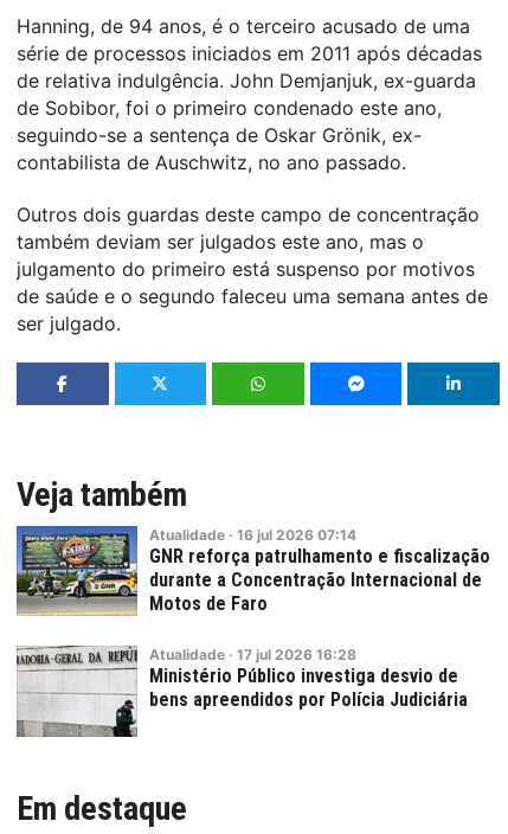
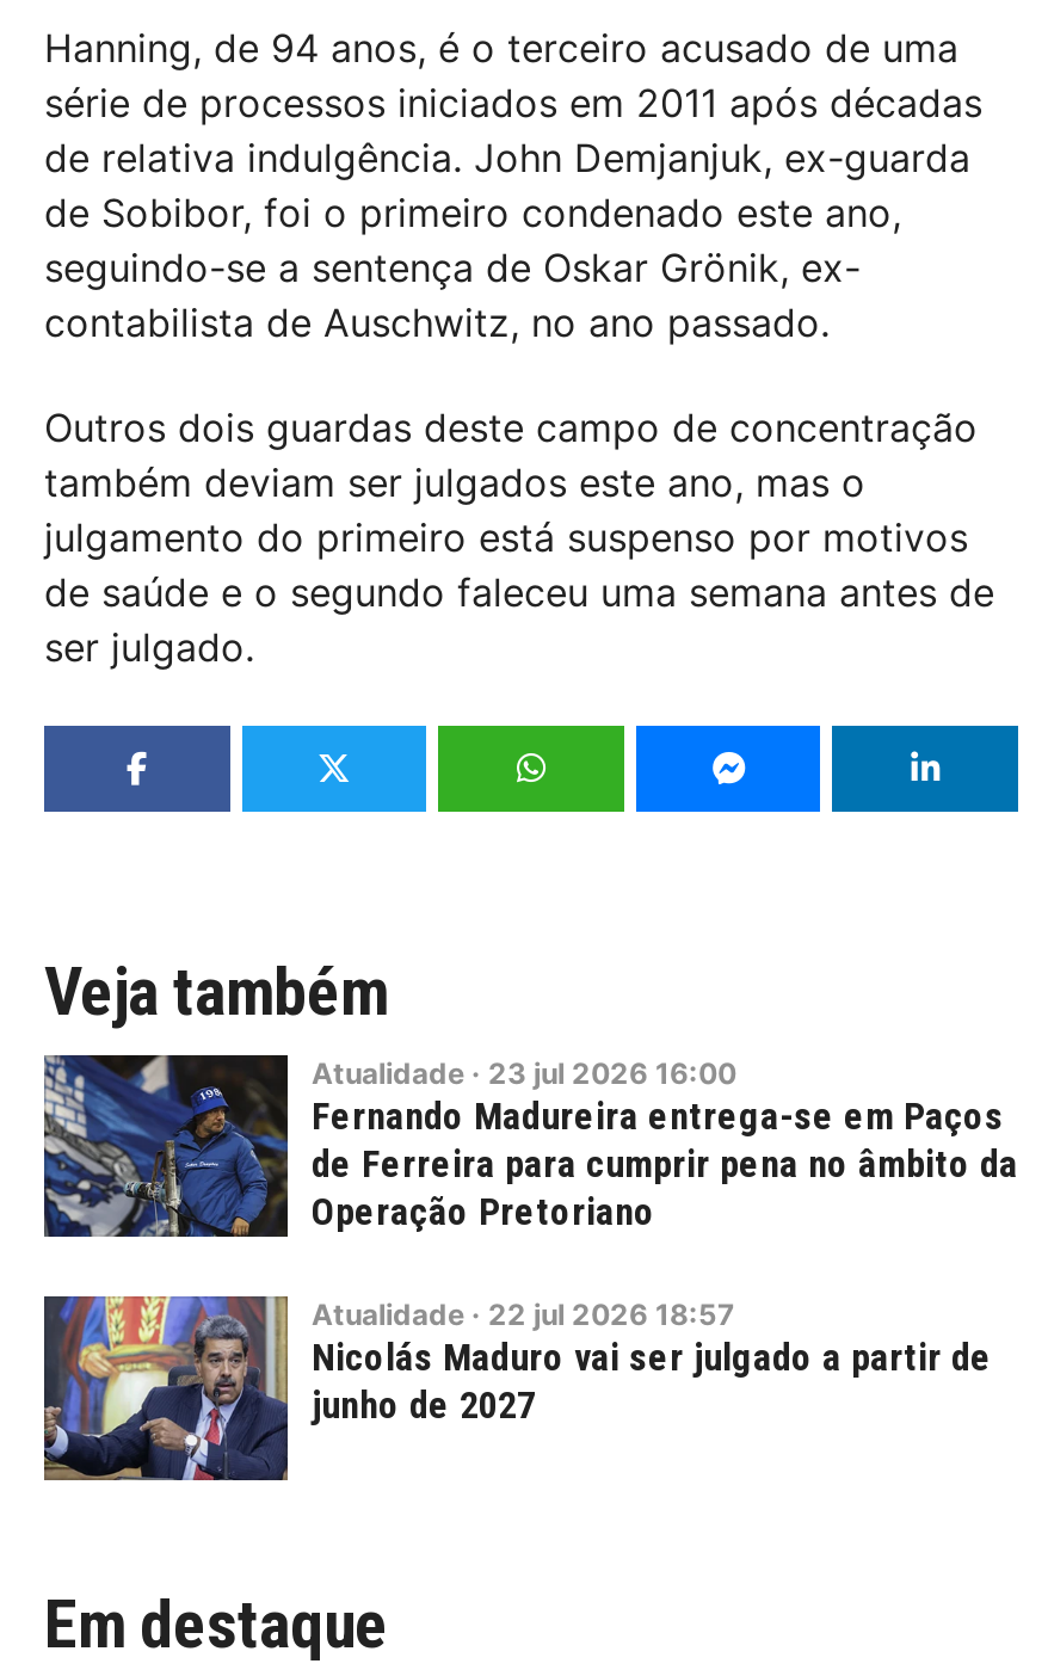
[15,525,490,616] [image] | Atualidade · 16 jul 2026 07:14 | GNR reforça patrulhamento e fiscalização | durante a Concentração Internacional de | Motos de Faro -> [42,1053,1018,1239] [image] | Atualidade · 23 jul 2026 16:00 | Fernando Madureira entrega-se em Paços | de Ferreira para cumprir pena no âmbito da | Operação Pretoriano
[17,644,468,737] [image] | Atualidade · 17 jul 2026 16:28 | Ministério Público investiga desvio de | bens apreendidos por Polícia Judiciária -> [42,1296,992,1483] [image] | Atualidade · 22 jul 2026 18:57 | Nicolás Maduro vai ser julgado a partir de | junho de 2027

